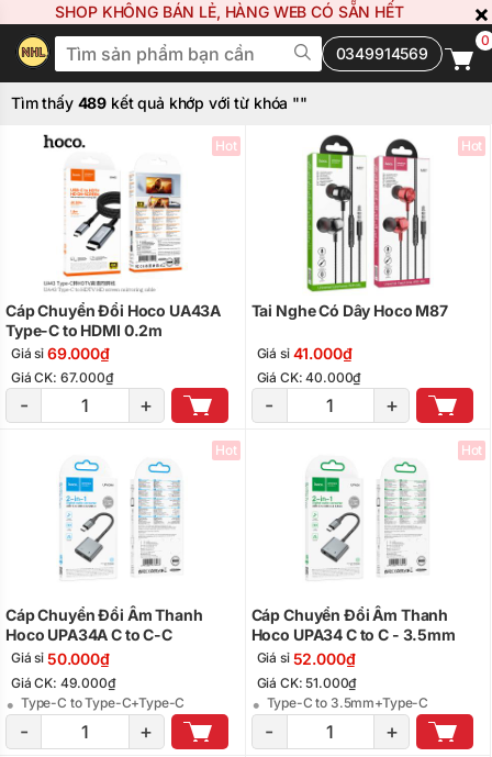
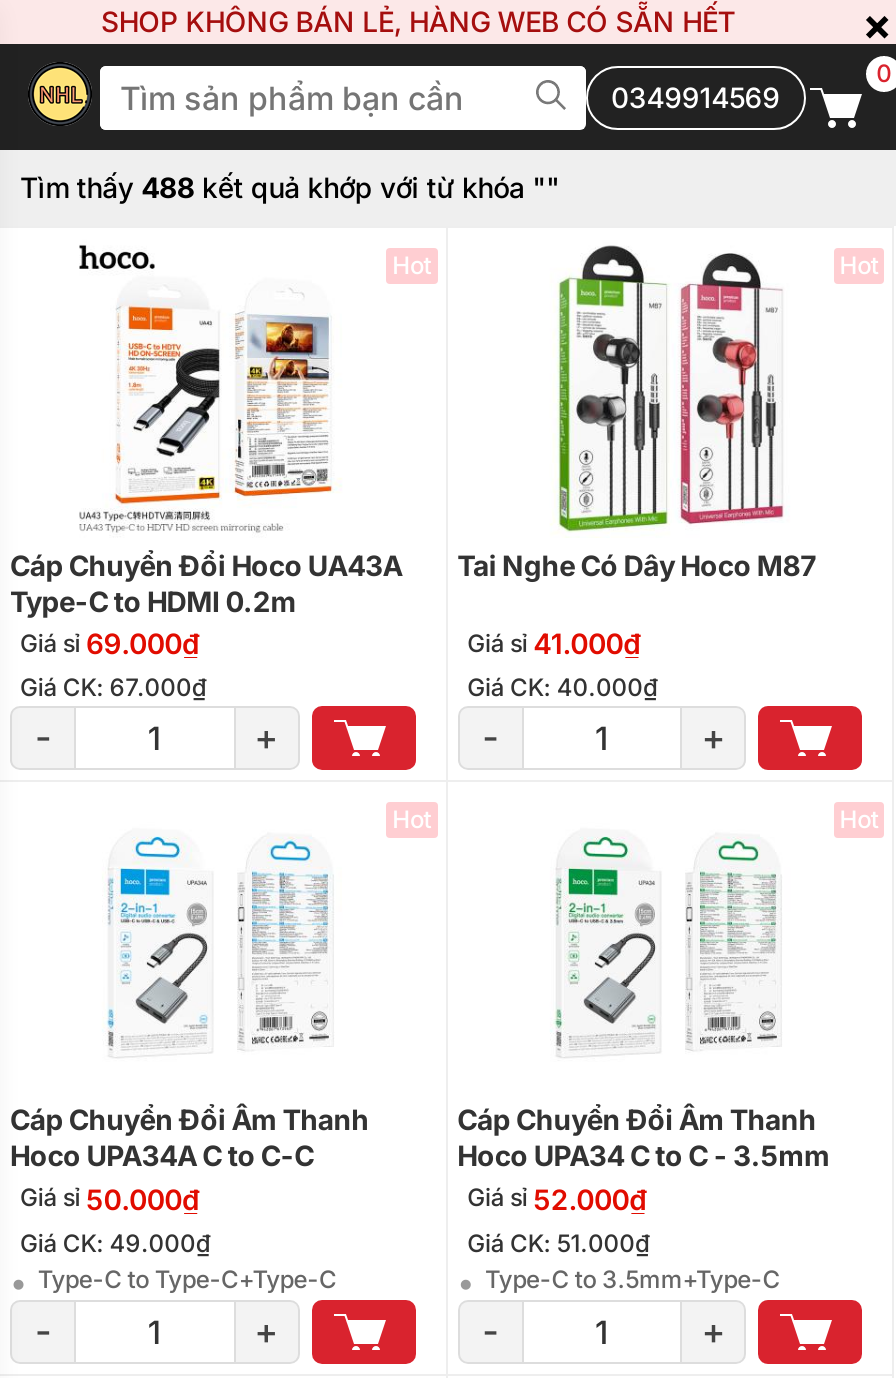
[11,93,307,112] Tìm thấy 489 kết quả khớp với từ khóa " " -> [20,170,560,204] Tìm thấy 488 kết quả khớp với từ khóa " "

